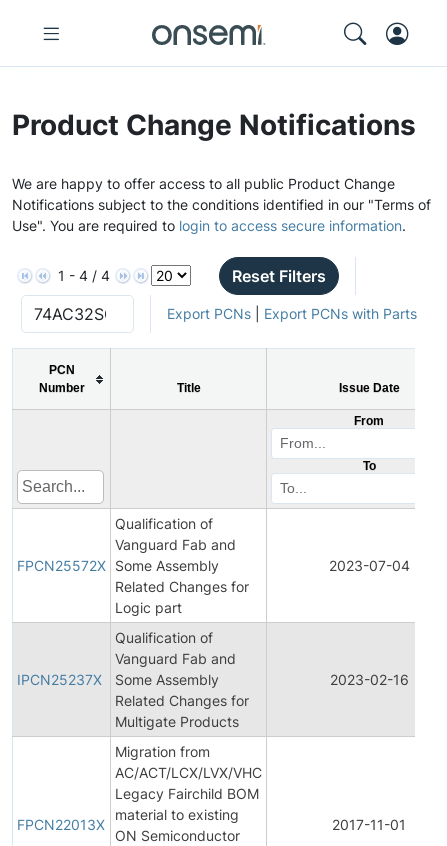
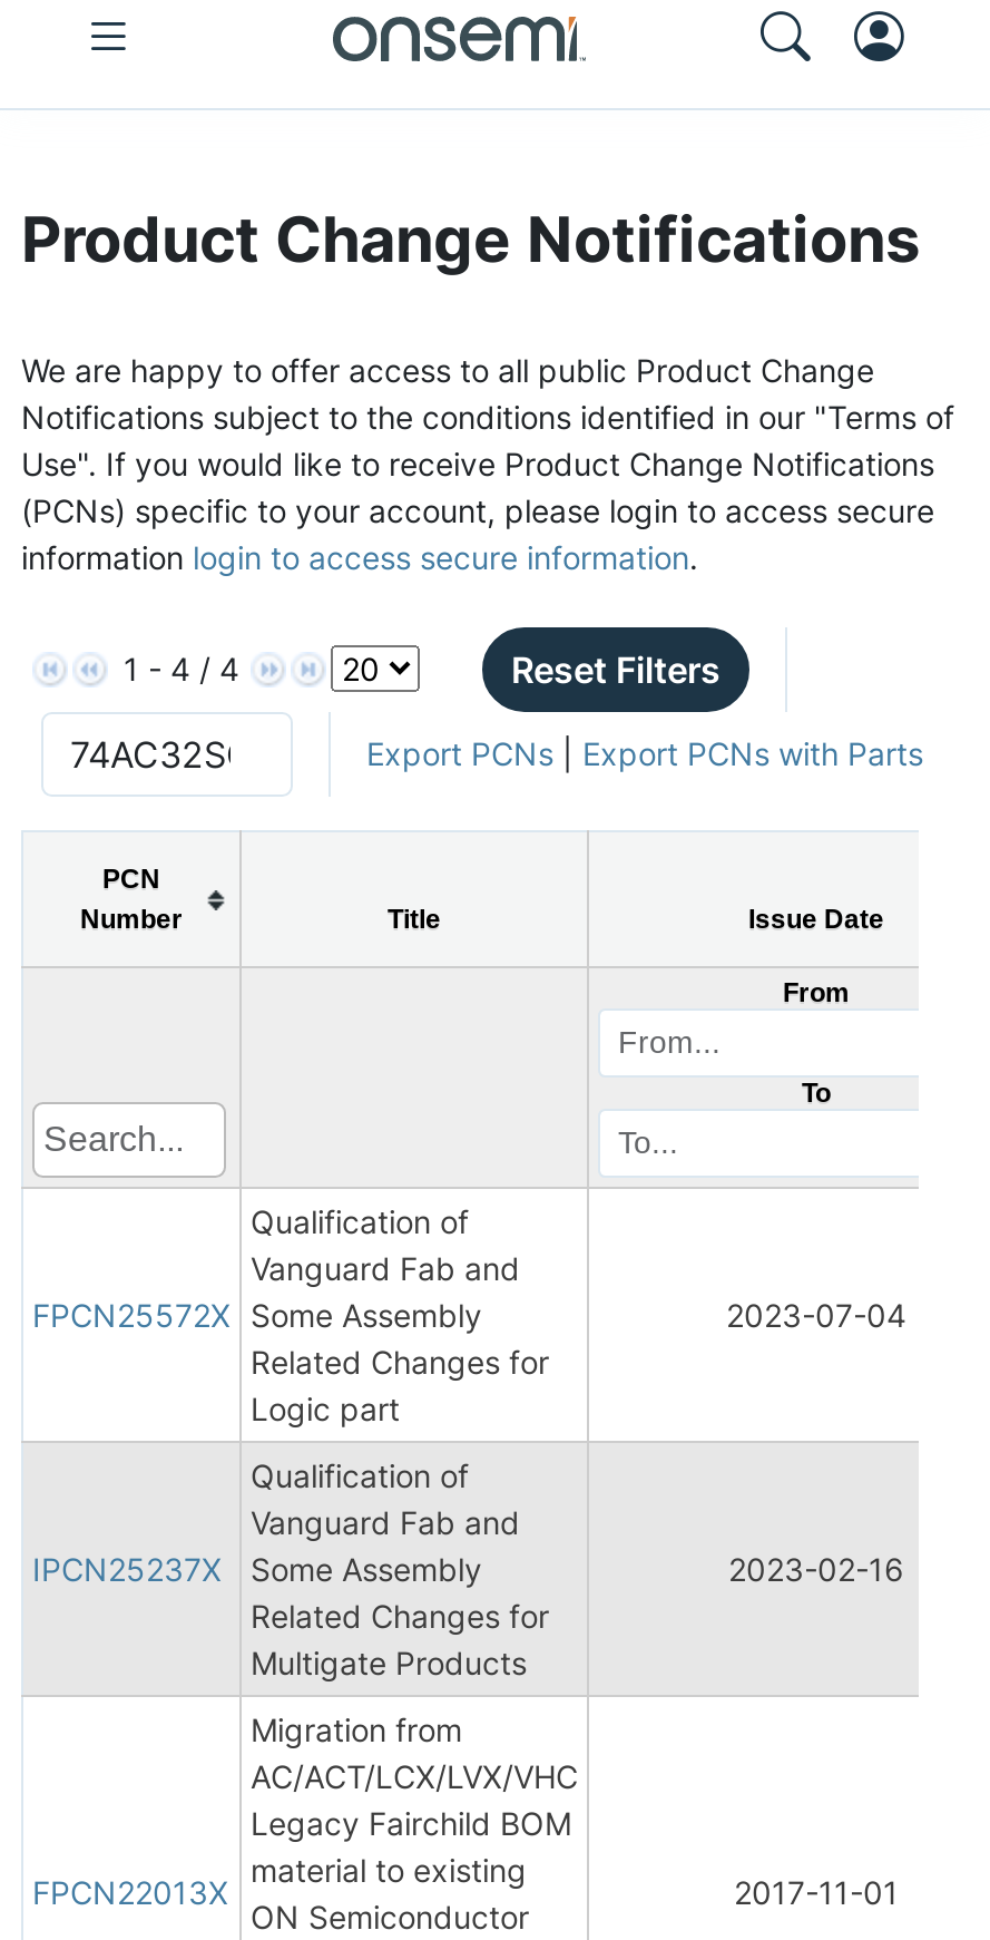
[12,217,406,234] Use". You are required to login to access secure information. -> [21,444,934,575] Use". If you would like to receive Product Change Notifications | (PCNs) specific to your account, please login to access secure | information login to access secure information.

